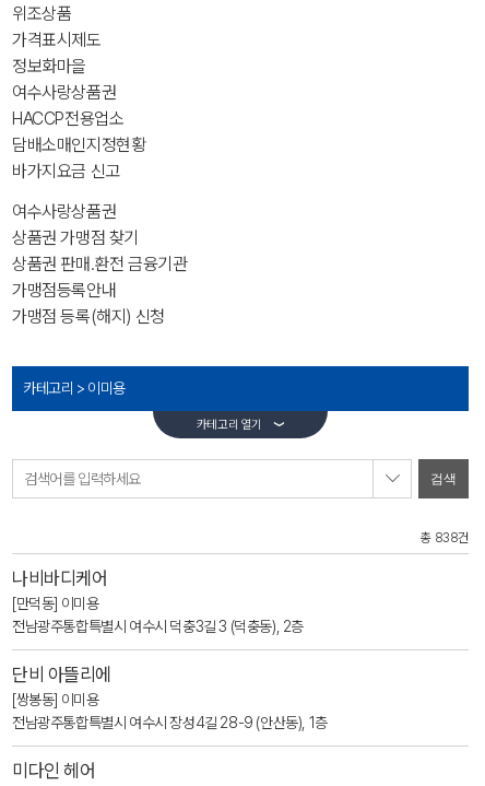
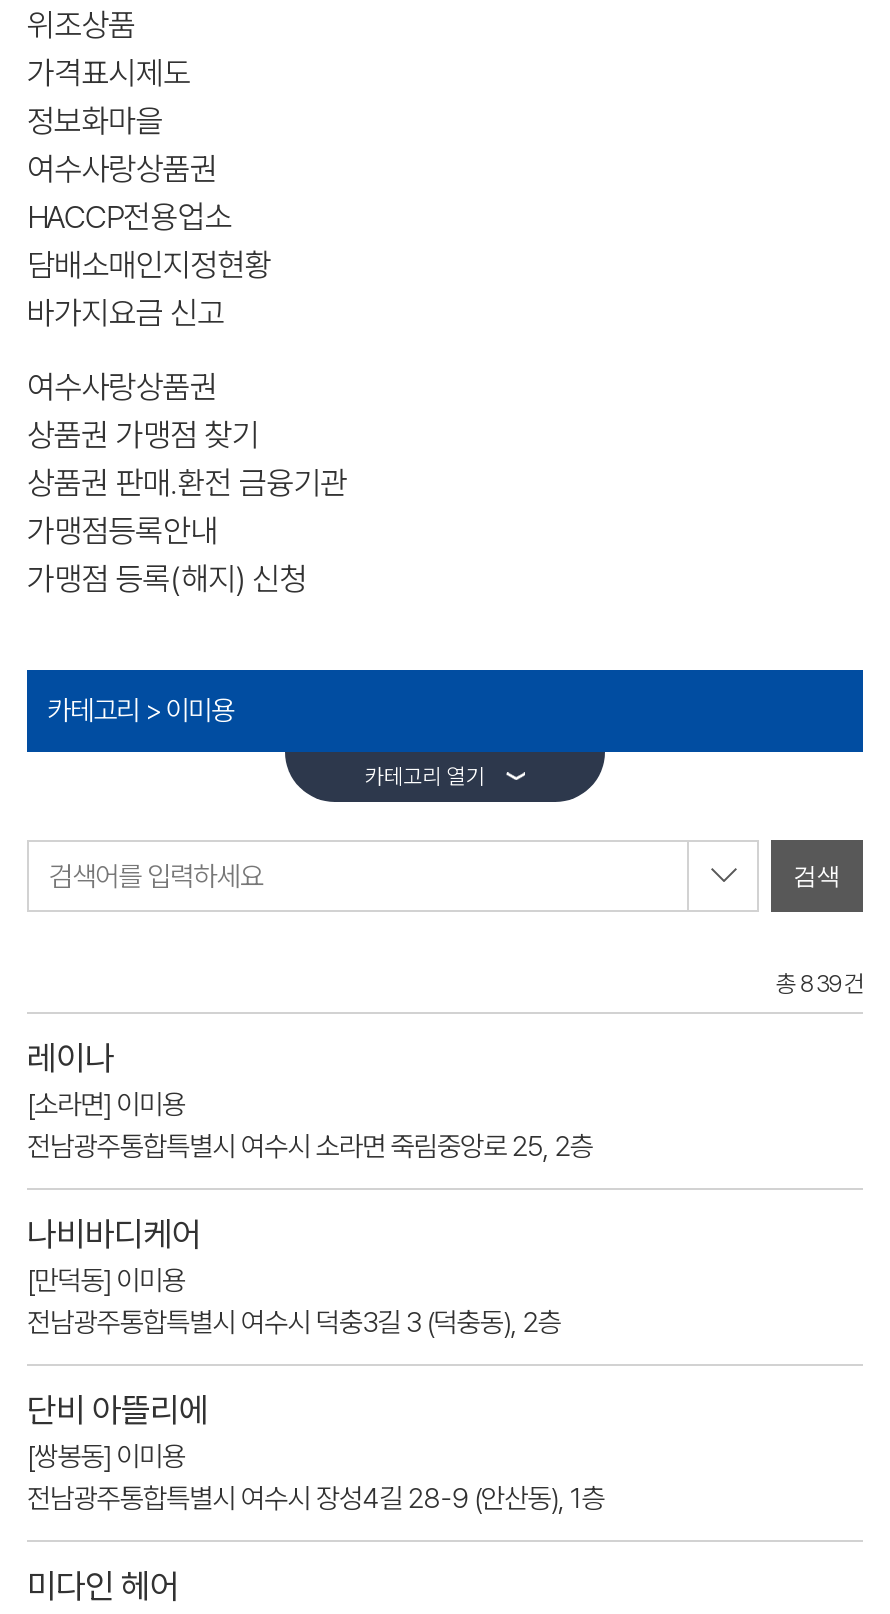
[421,530,469,545] 총 838건 -> [27,970,863,1162] 총 839건 | 레이나 | [소라면] 이미용 | 전남광주통합특별시 여수시 소라면 죽림중앙로 25, 2층

